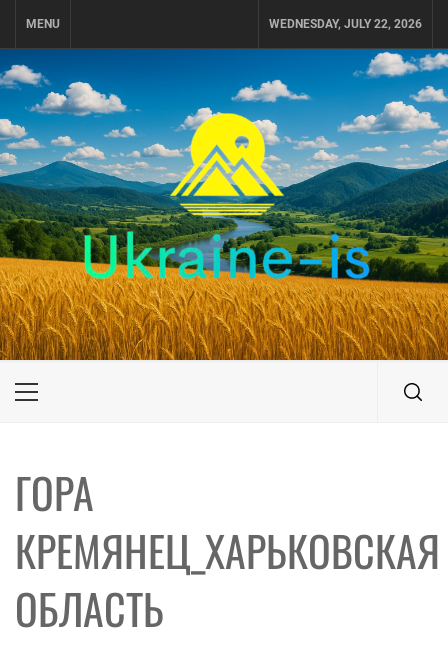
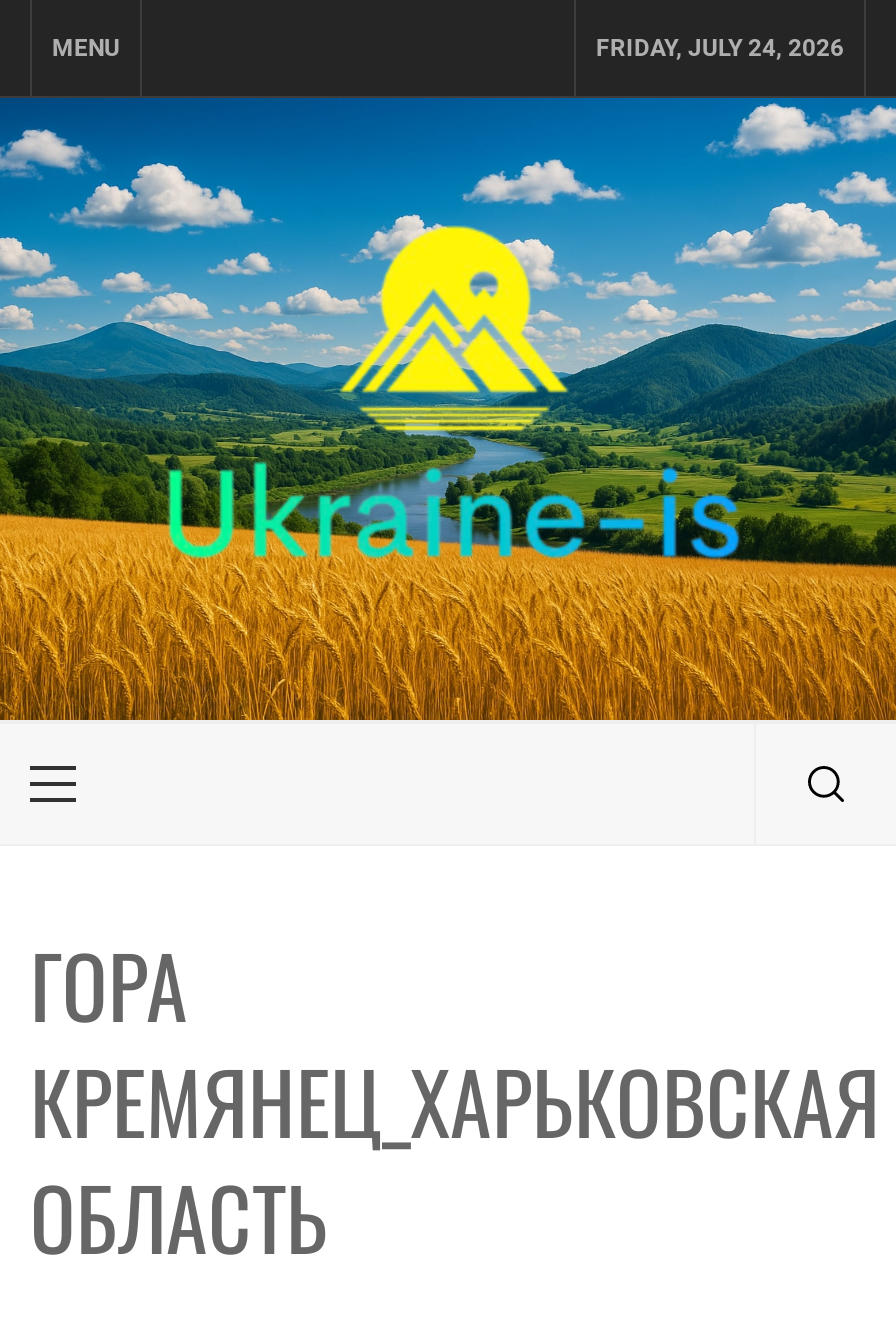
[269,17,422,31] WEDNESDAY, JULY 22, 2026 -> [596,34,844,62] FRIDAY, JULY 24, 2026

